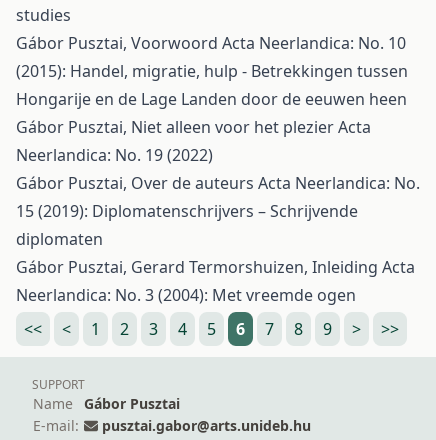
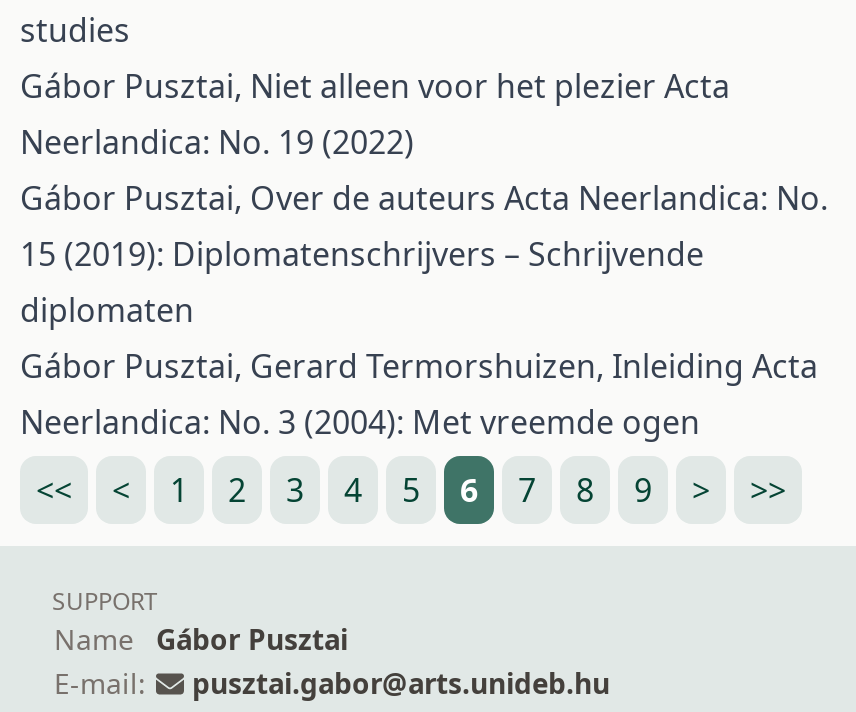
[16,32,408,110] Gábor Pusztai, Voorwoord Acta Neerlandica: No. 10 | (2015): Handel, migratie, hulp - Betrekkingen tussen | Hongarije en de Lage Landen door de eeuwen heen -> none

